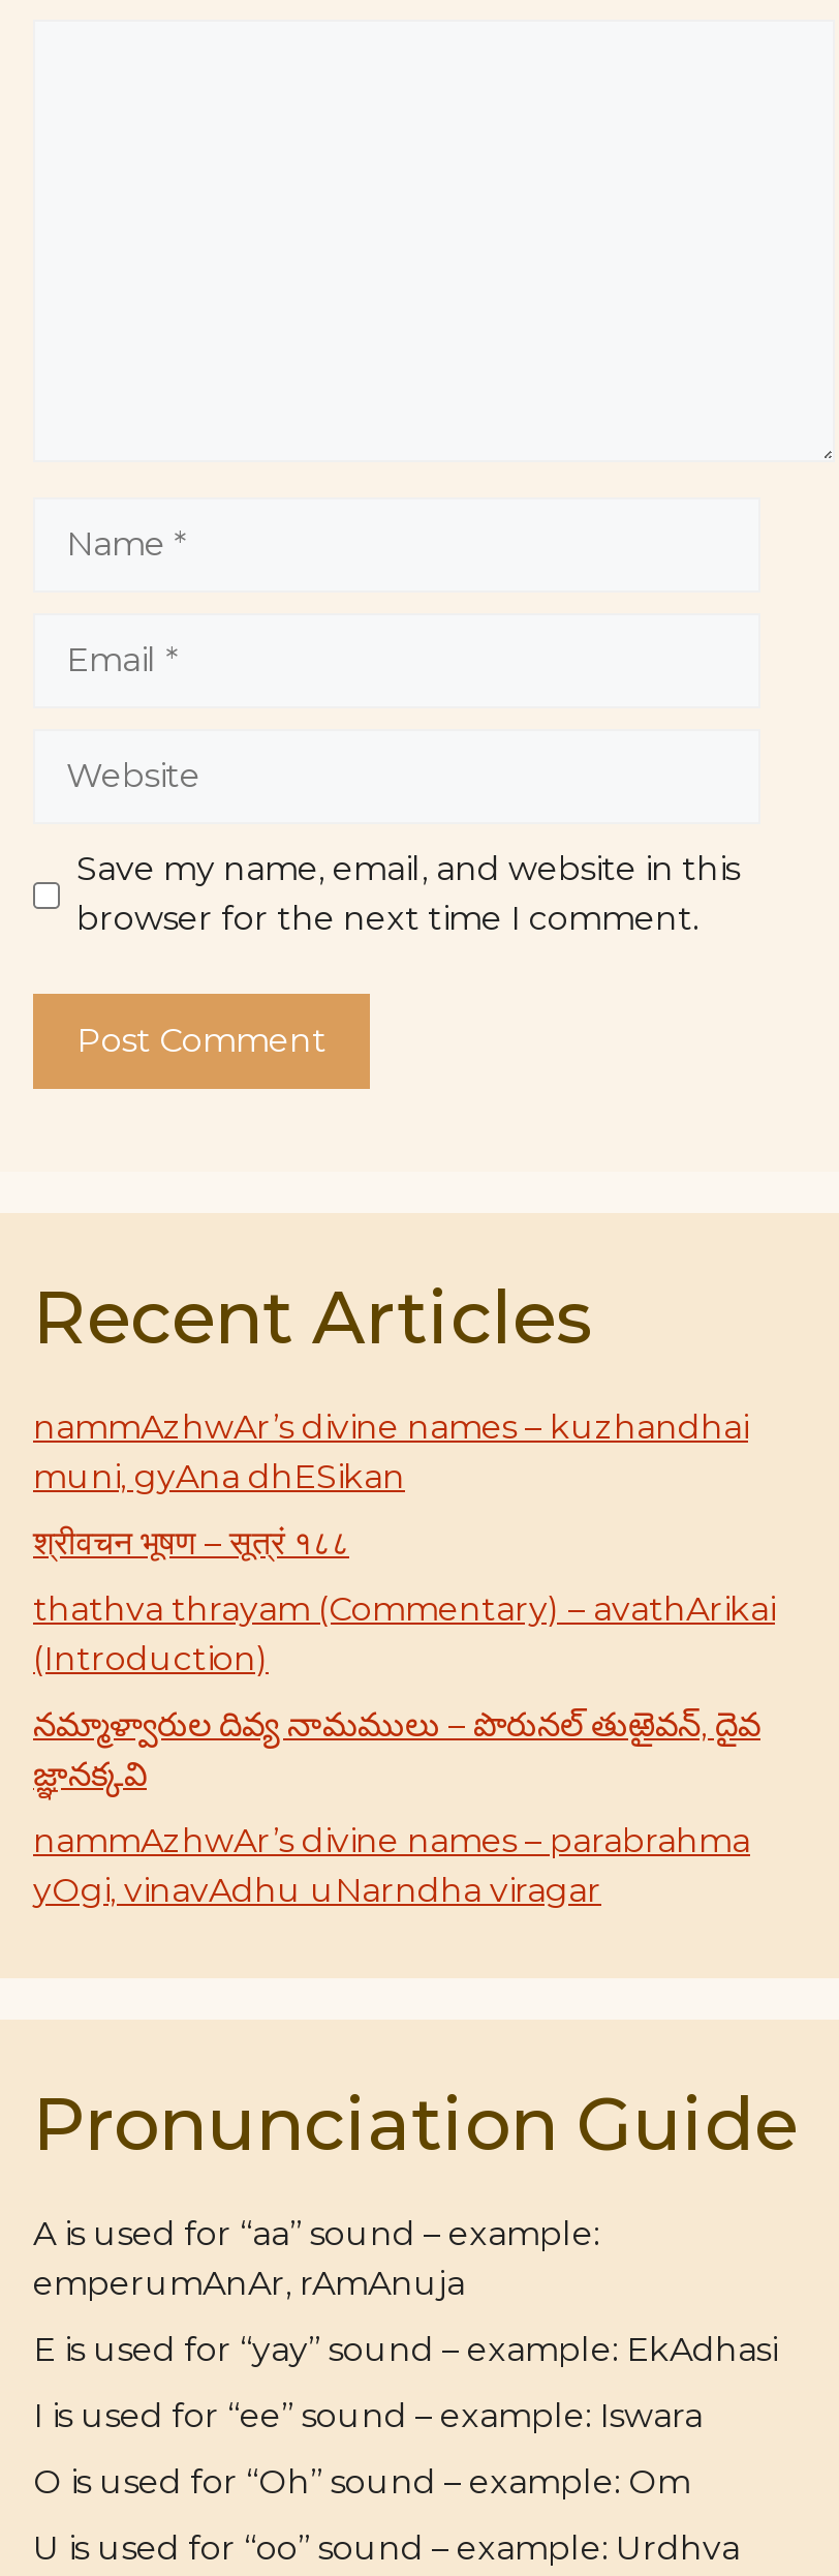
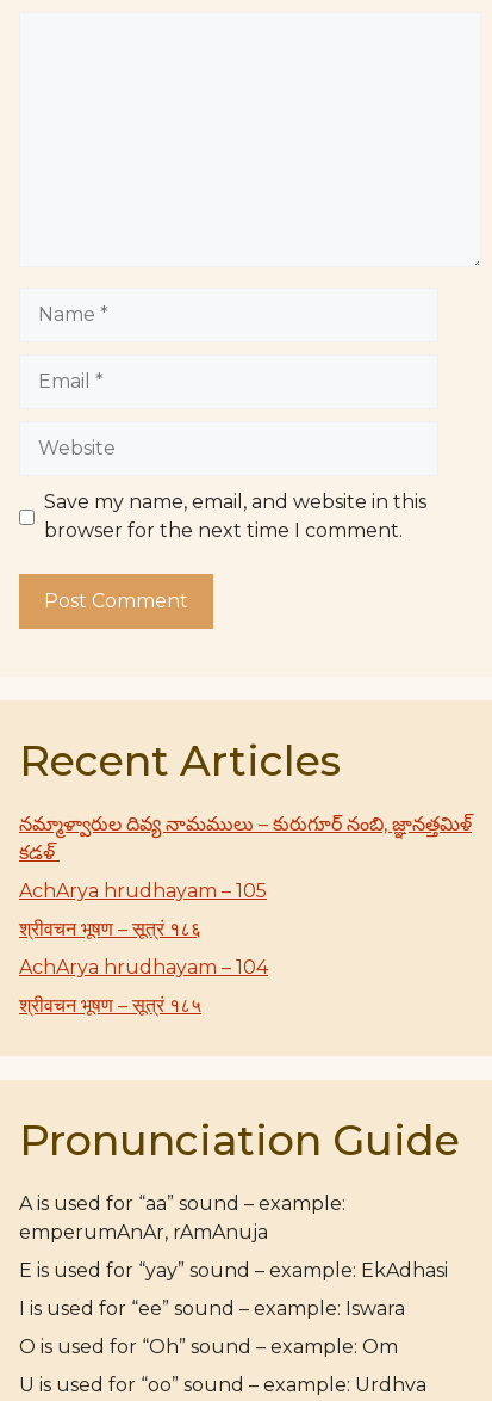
[33,1407,748,1496] nammAzhwAr’s divine names – kuzhandhai | muni, gyAna dhESikan -> [19,813,472,864] నమ్మాళ్వారుల దివ్య నామములు – కురుగూర్ నంబి, జ్ఞానత్తమిళ్ | కడళ్
[33,1523,349,1563] श्रीवचन भूषण – सूत्रं १८८ -> [19,880,267,902] AchArya hrudhayam – 105
[33,1589,775,1678] thathva thrayam (Commentary) – avathArikai | (Introduction) -> [19,918,201,940] श्रीवचन भूषण – सूत्रं १८६
[33,1705,760,1794] నమ్మాళ్వారుల దివ్య నామములు – పొరునల్ తుఱైవన్, దైవ | జ్ఞానక్కవి -> [19,956,268,979] AchArya hrudhayam – 104
[33,1821,750,1910] nammAzhwAr’s divine names – parabrahma | yOgi, vinavAdhu uNarndha viragar -> [19,994,201,1017] श्रीवचन भूषण – सूत्रं १८५

